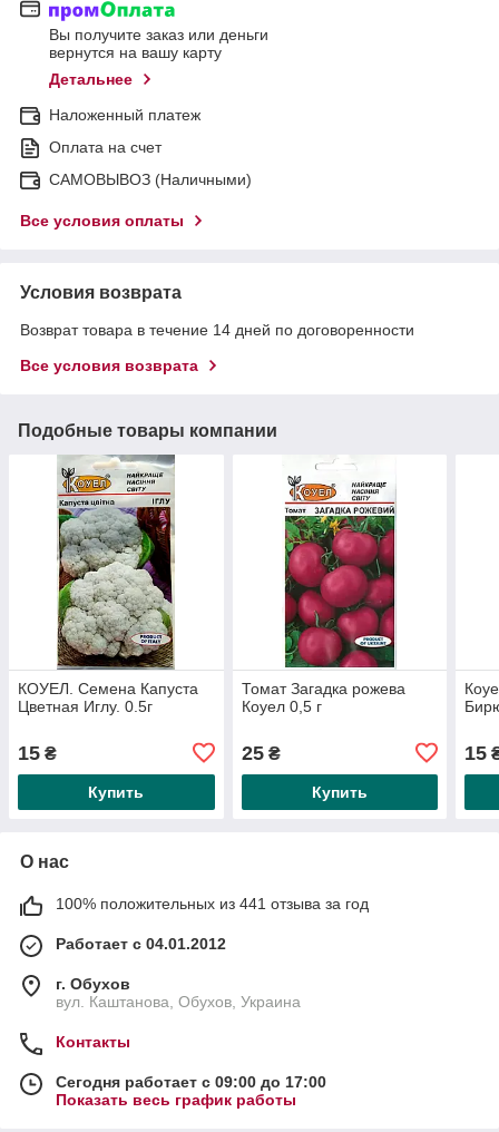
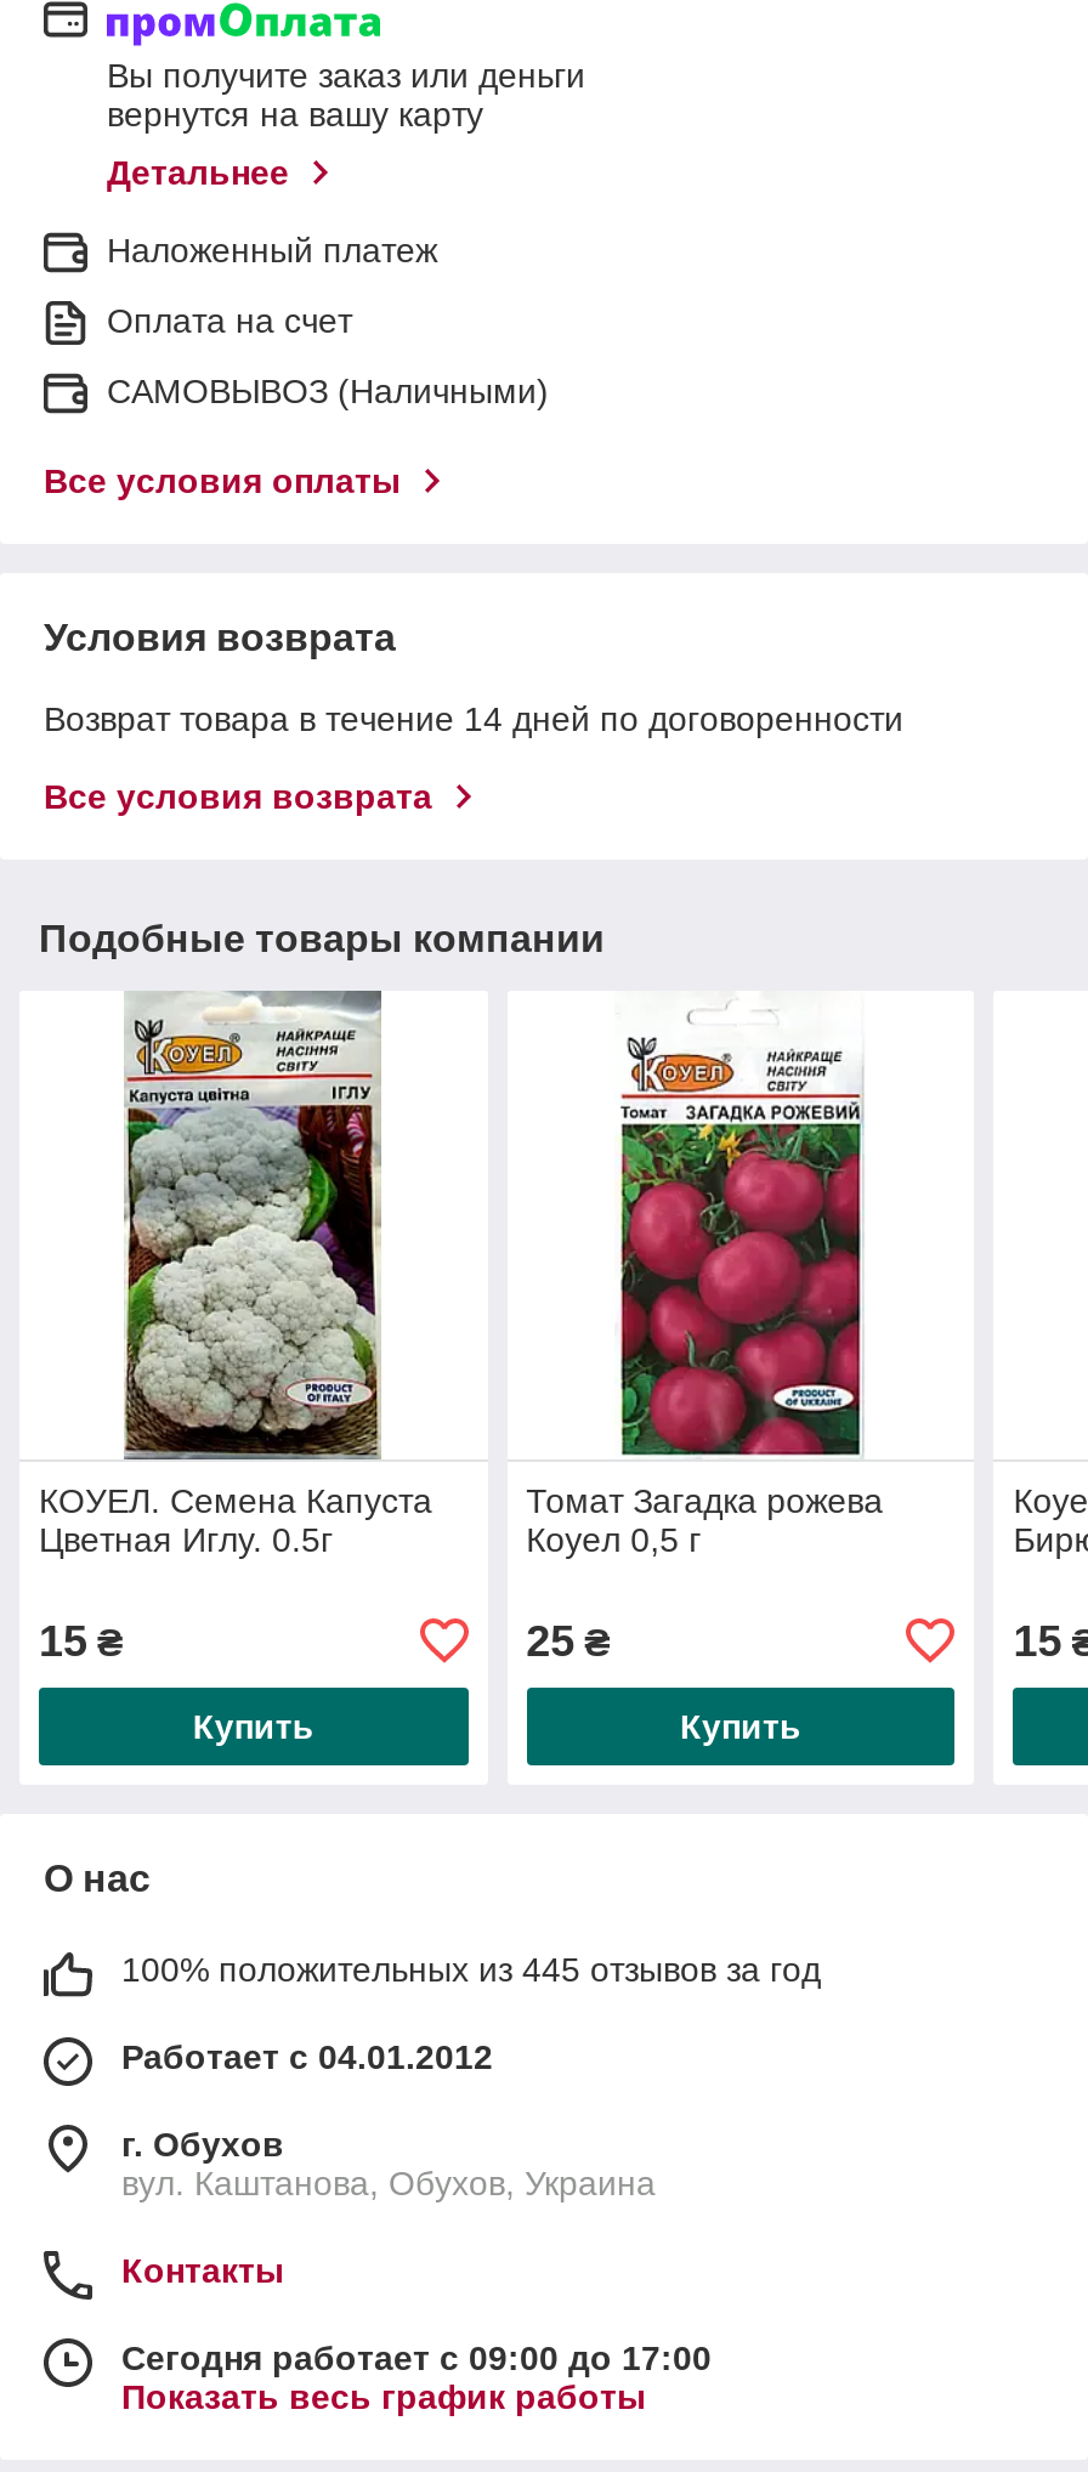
[56,894,369,912] 100% положительных из 441 отзыва за год -> [121,1949,821,1988] 100% положительных из 445 отзывов за год

